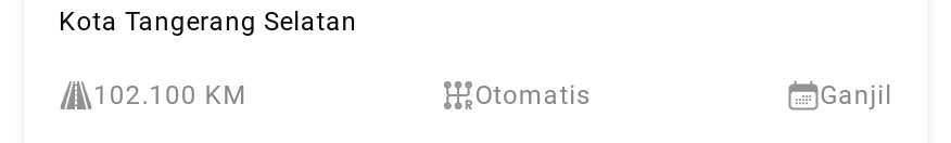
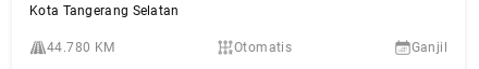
[93,80,245,110] 102.100 KM -> [47,40,115,55] 44.780 KM

